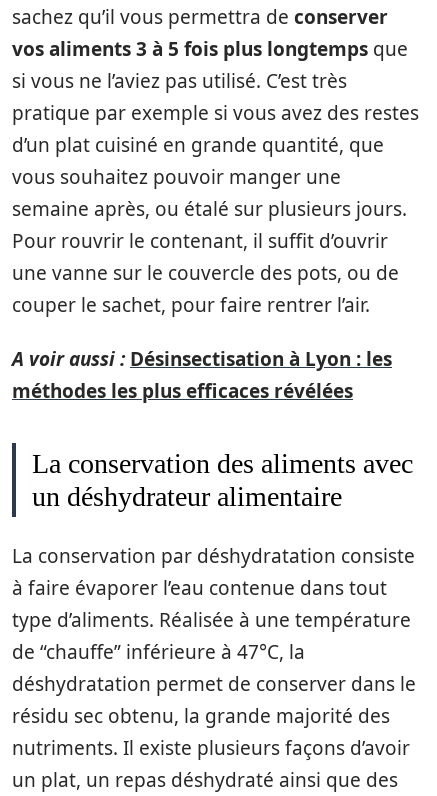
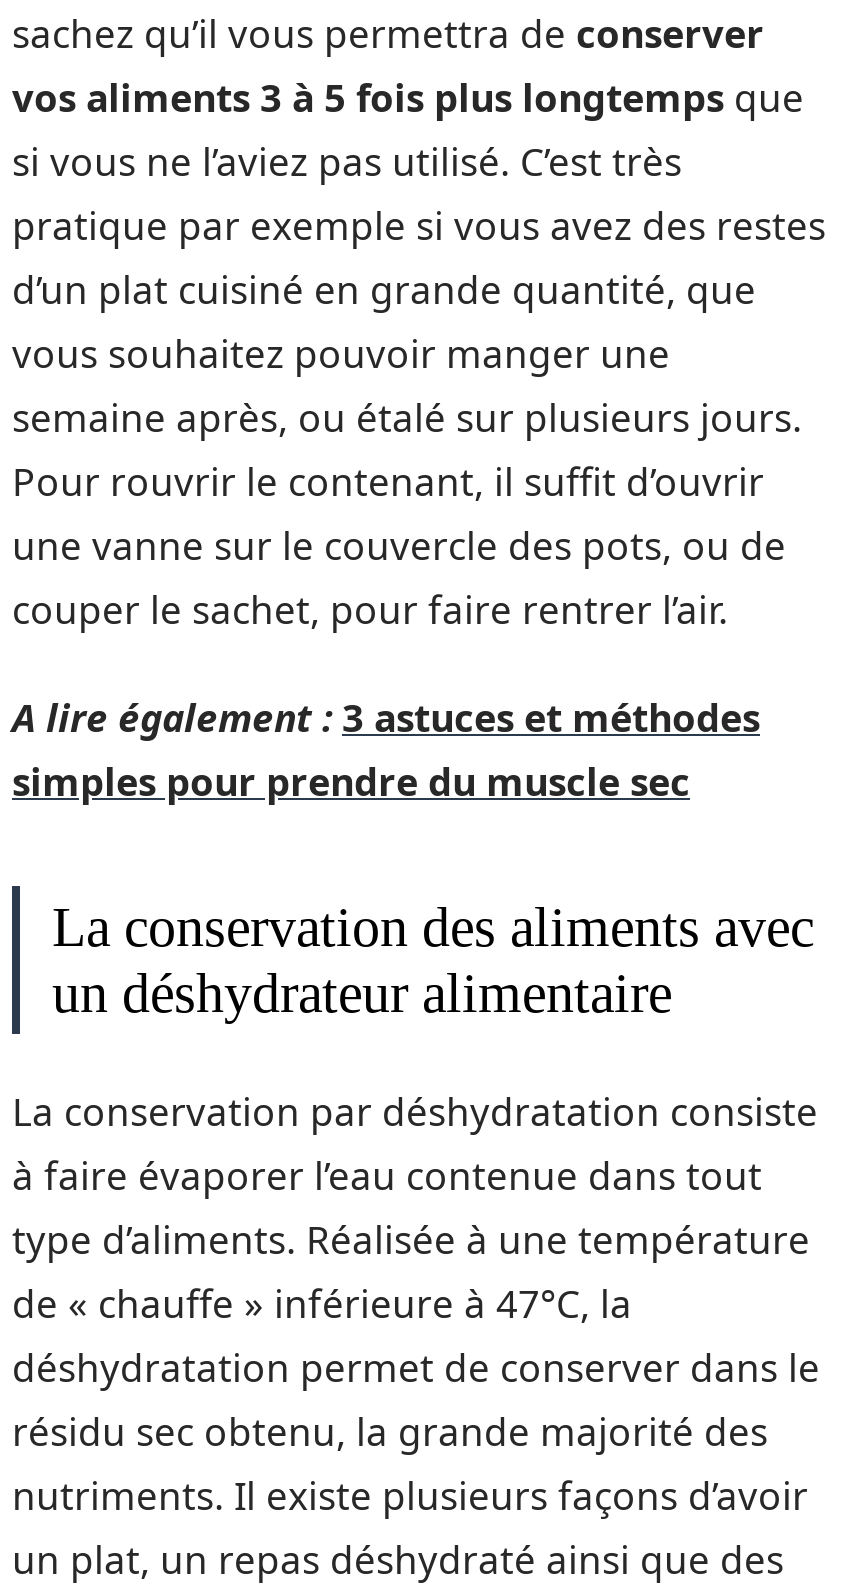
[12,346,392,404] A voir aussi : Désinsectisation à Lyon : les | méthodes les plus efficaces révélées -> [12,692,760,808] A lire également : 3 astuces et méthodes | simples pour prendre du muscle sec
[12,638,305,664] de “chauffe” inférieure à 47°C, la -> [12,1277,632,1329] de « chauffe » inférieure à 47°C, la

